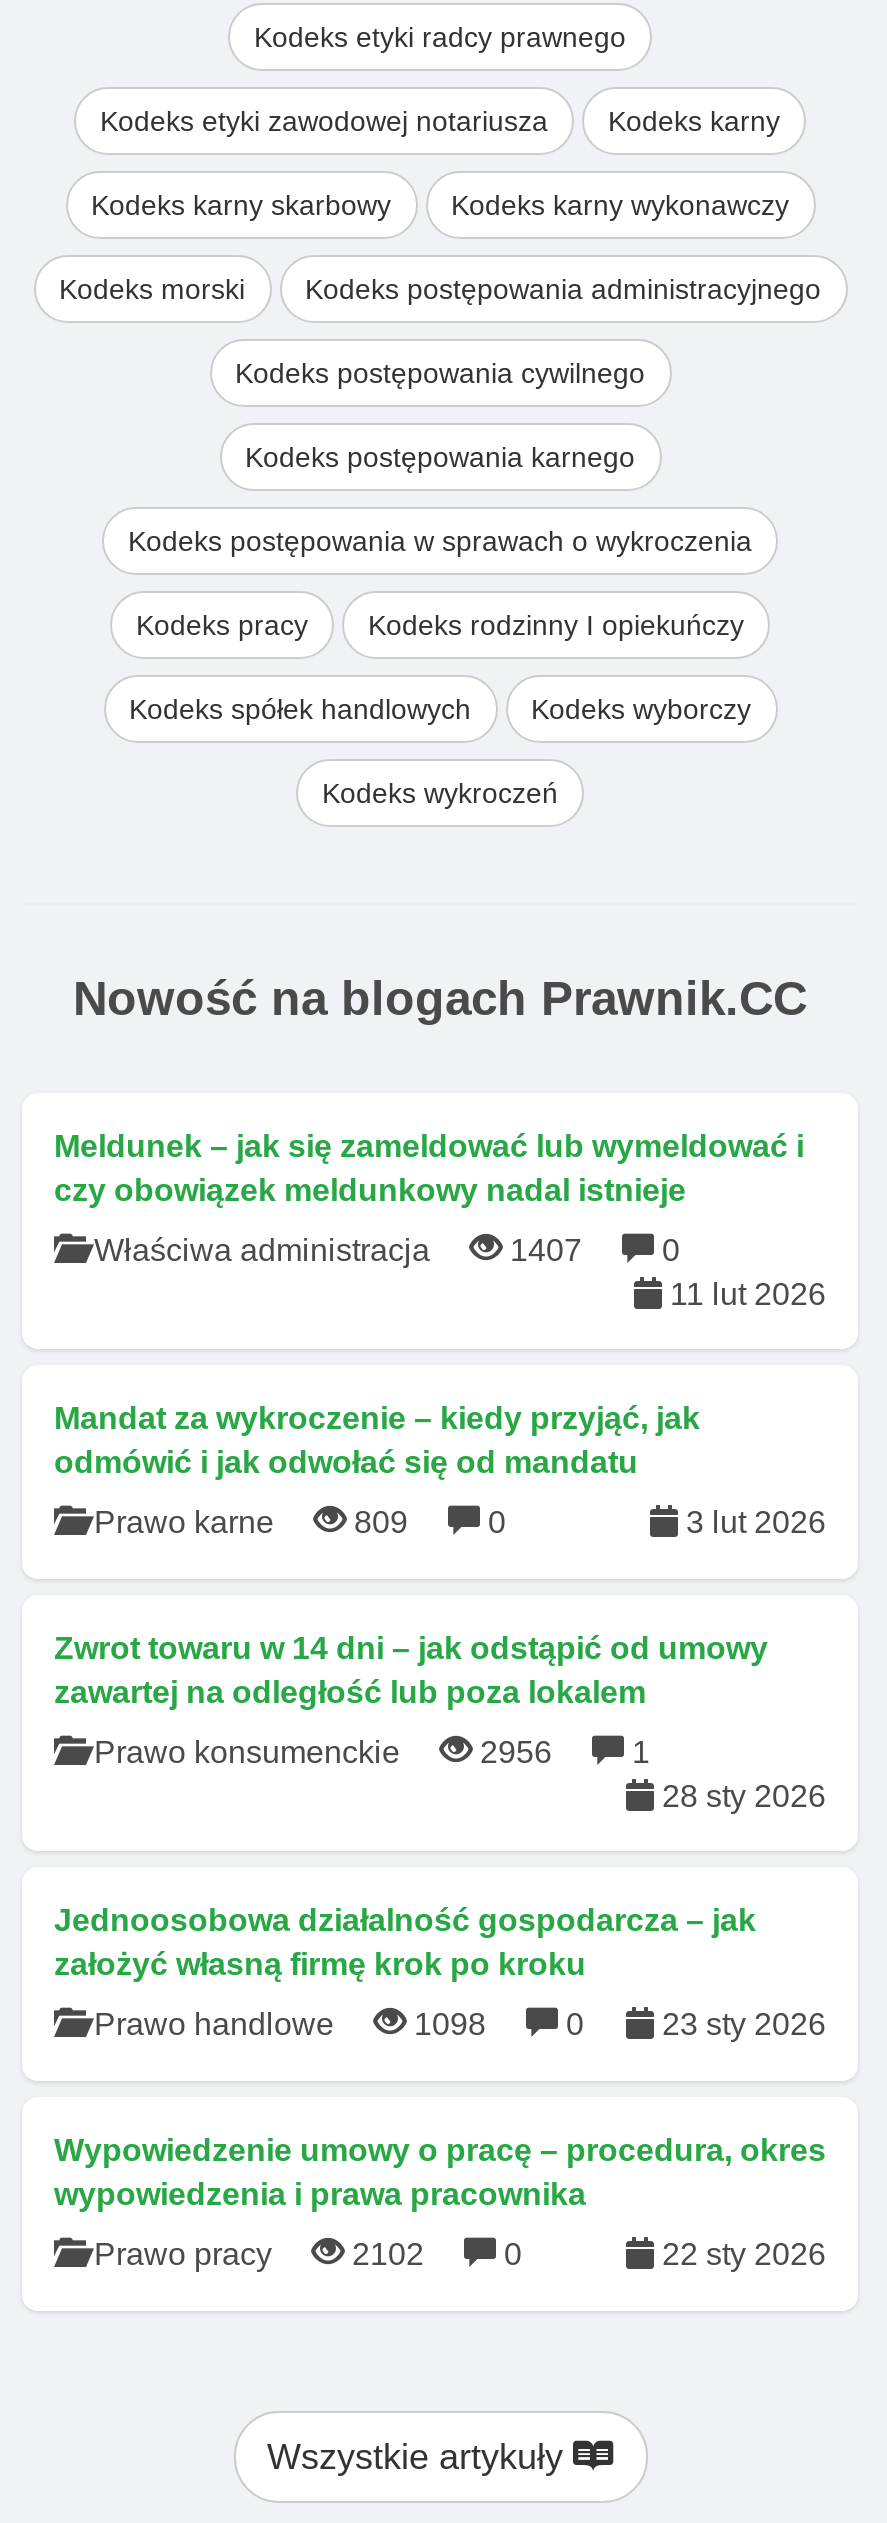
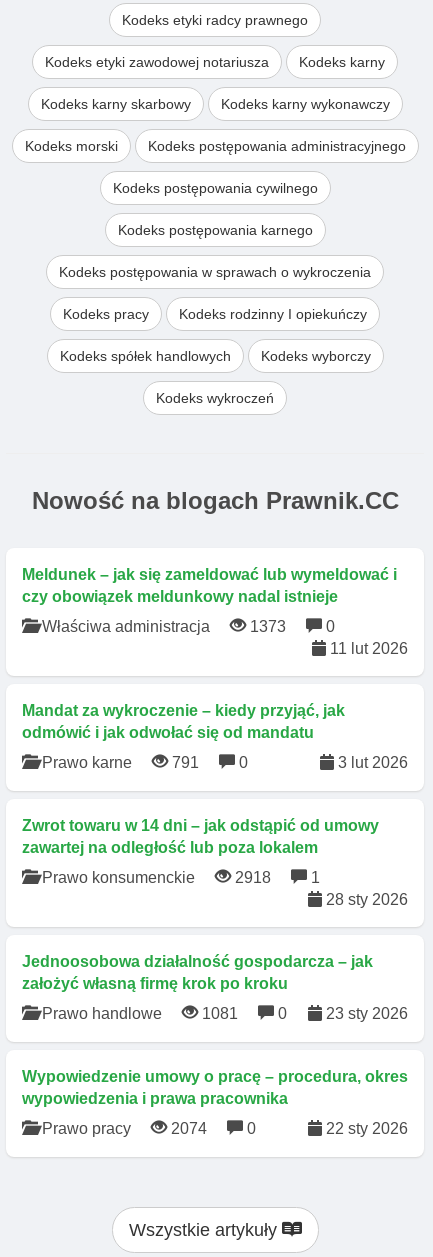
[86,1233,680,1267] Właściwa administracja 1407 0 -> [38,618,335,635] Właściwa administracja 1373 0
[86,1505,506,1539] Prawo karne 809 0 -> [38,754,248,771] Prawo karne 791 0
[86,1735,650,1769] Prawo konsumenckie 2956 1 -> [38,869,320,886] Prawo konsumenckie 2918 1
[86,2007,584,2041] Prawo handlowe 1098 0 -> [38,1005,287,1022] Prawo handlowe 1081 0
[86,2237,522,2271] Prawo pracy 2102 0 -> [38,1120,256,1137] Prawo pracy 2074 0

